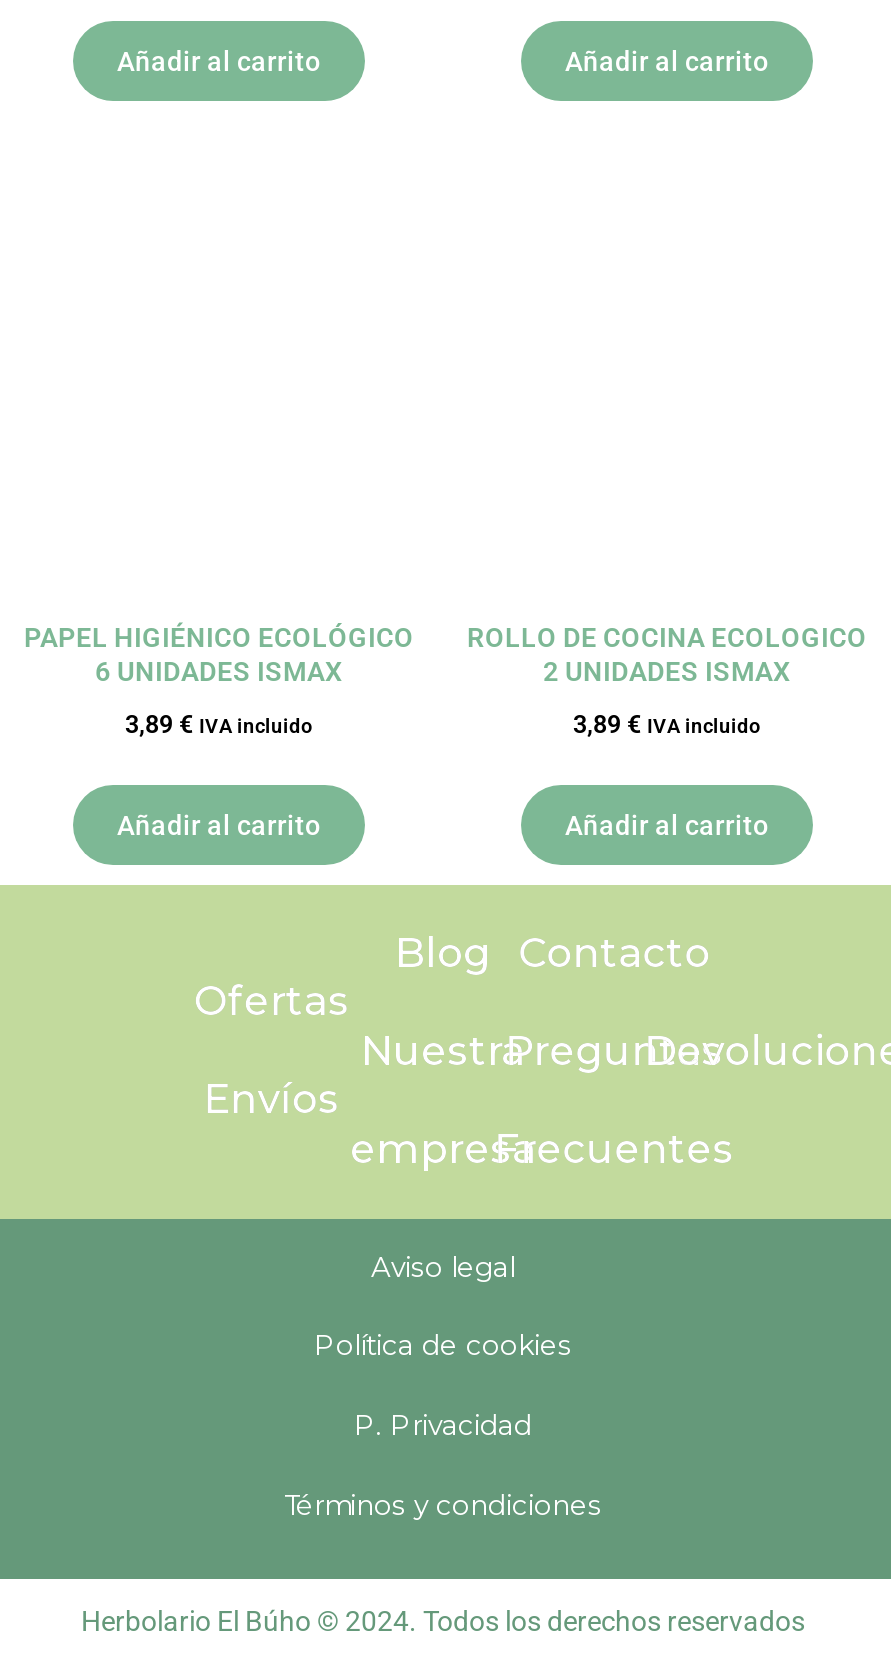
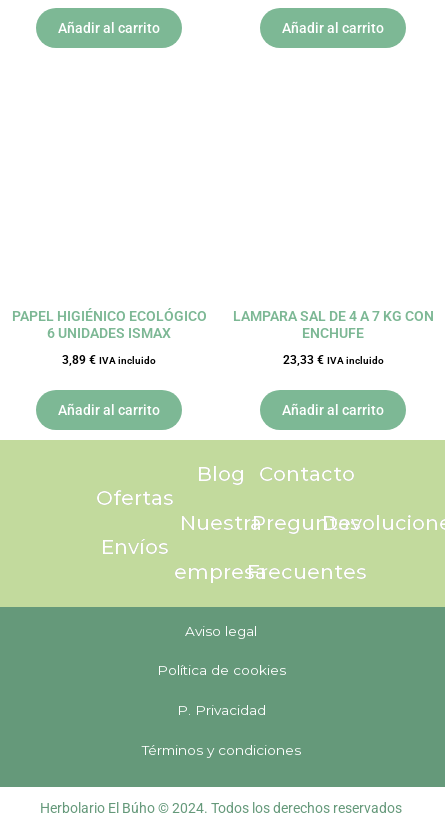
[467,620,867,686] ROLLO DE COCINA ECOLOGICO | 2 UNIDADES ISMAX -> [232,307,433,340] LAMPARA SAL DE 4 A 7 KG CON | ENCHUFE
[573,710,761,738] 3,89 € IVA incluido -> [282,352,383,366] 23,33 € IVA incluido

